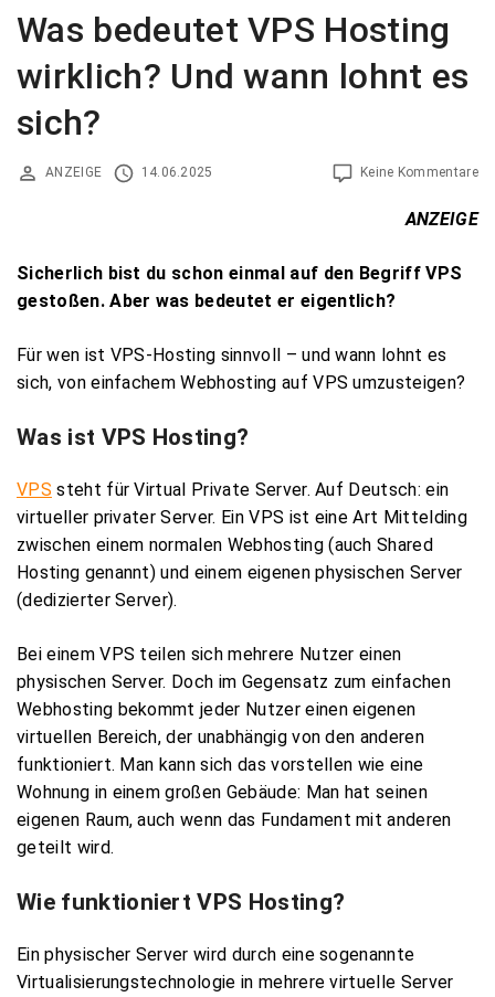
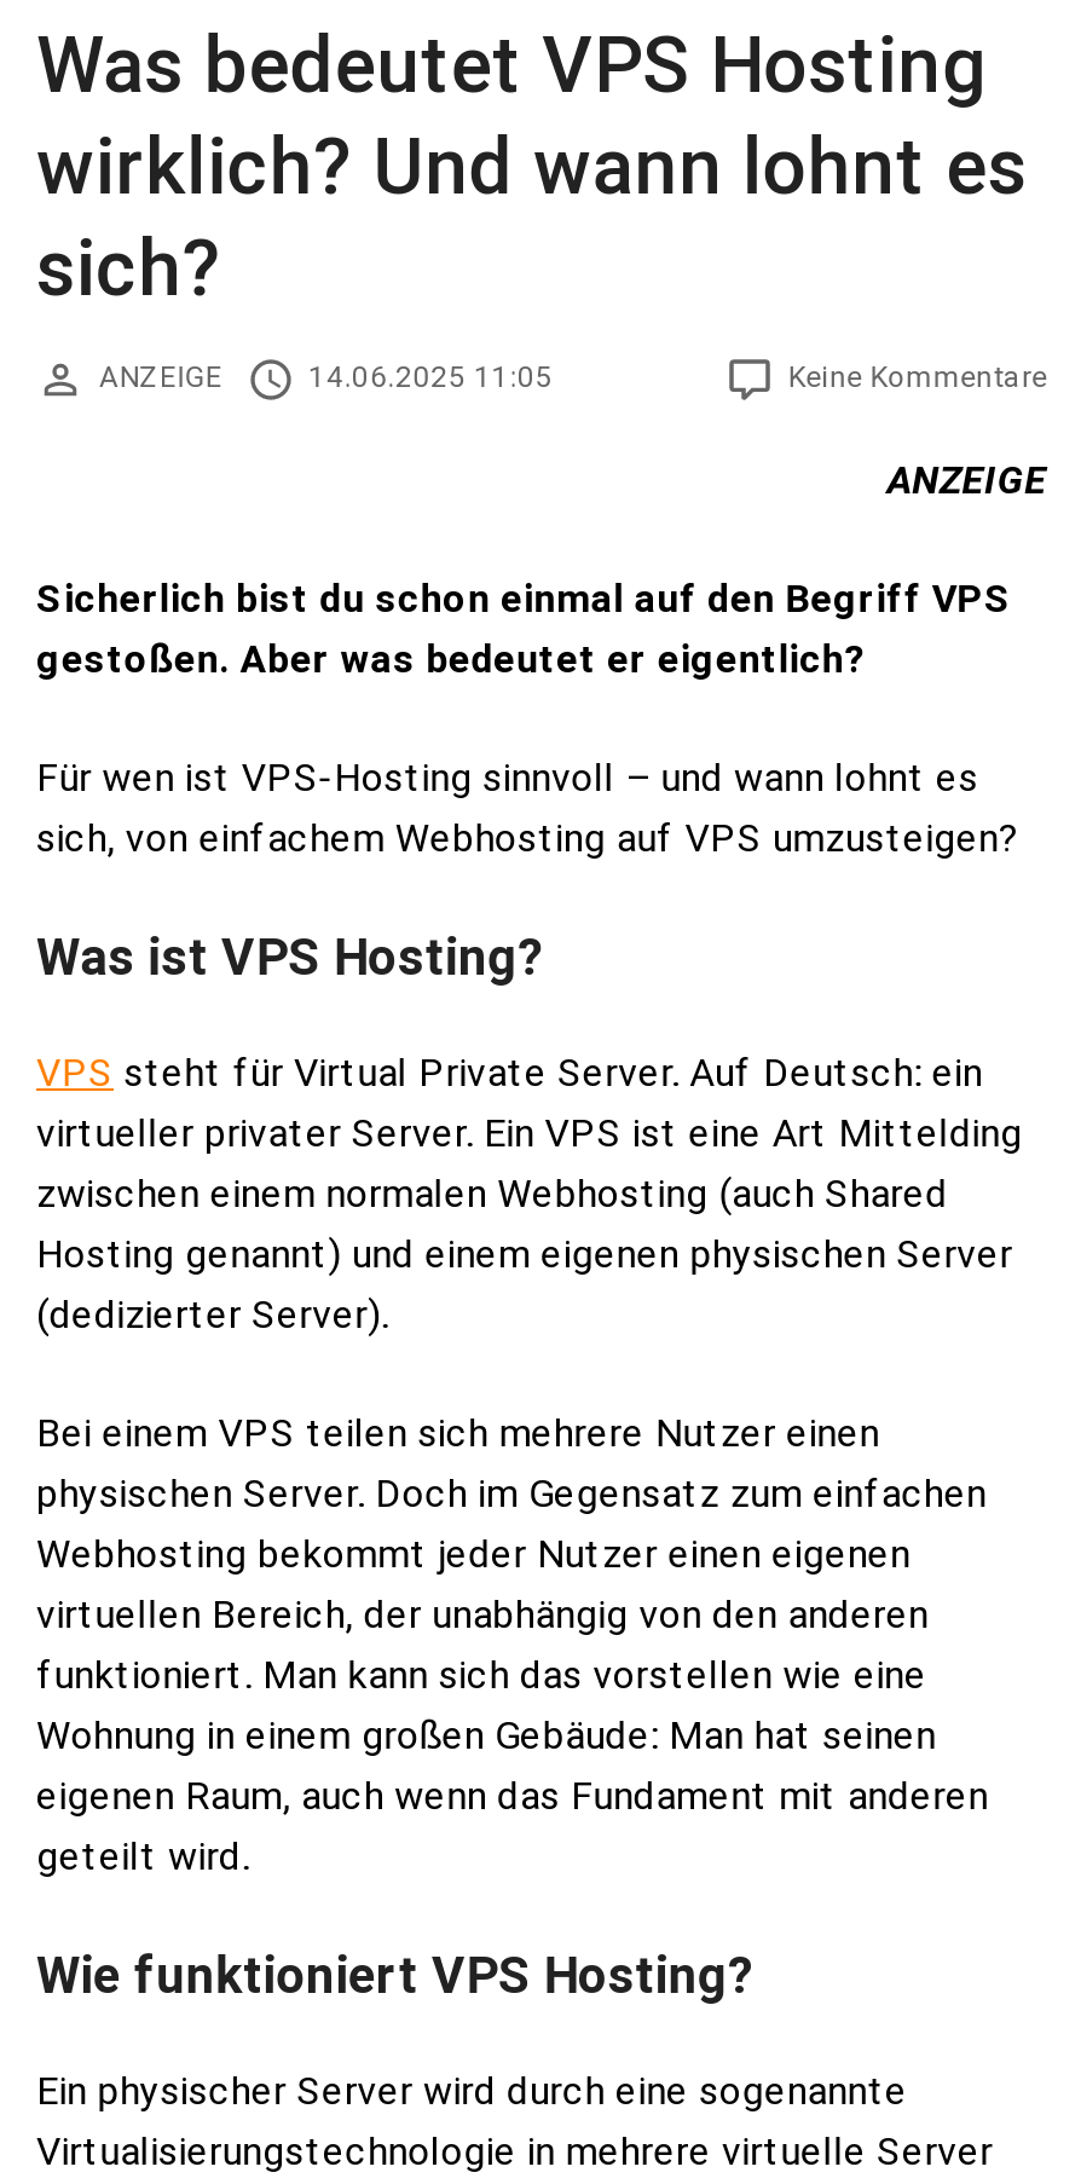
[141,165,213,180] 14.06.2025 -> [309,360,553,394] 14.06.2025 11:05

